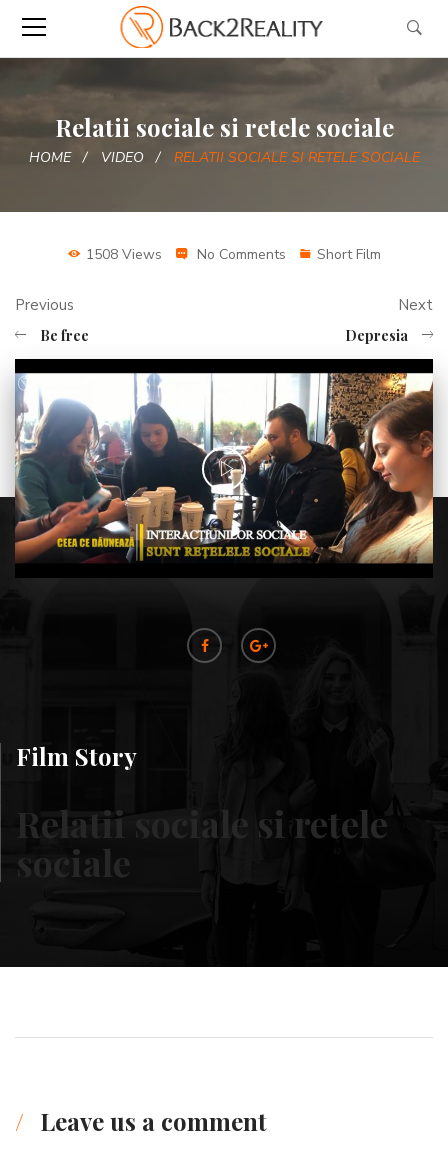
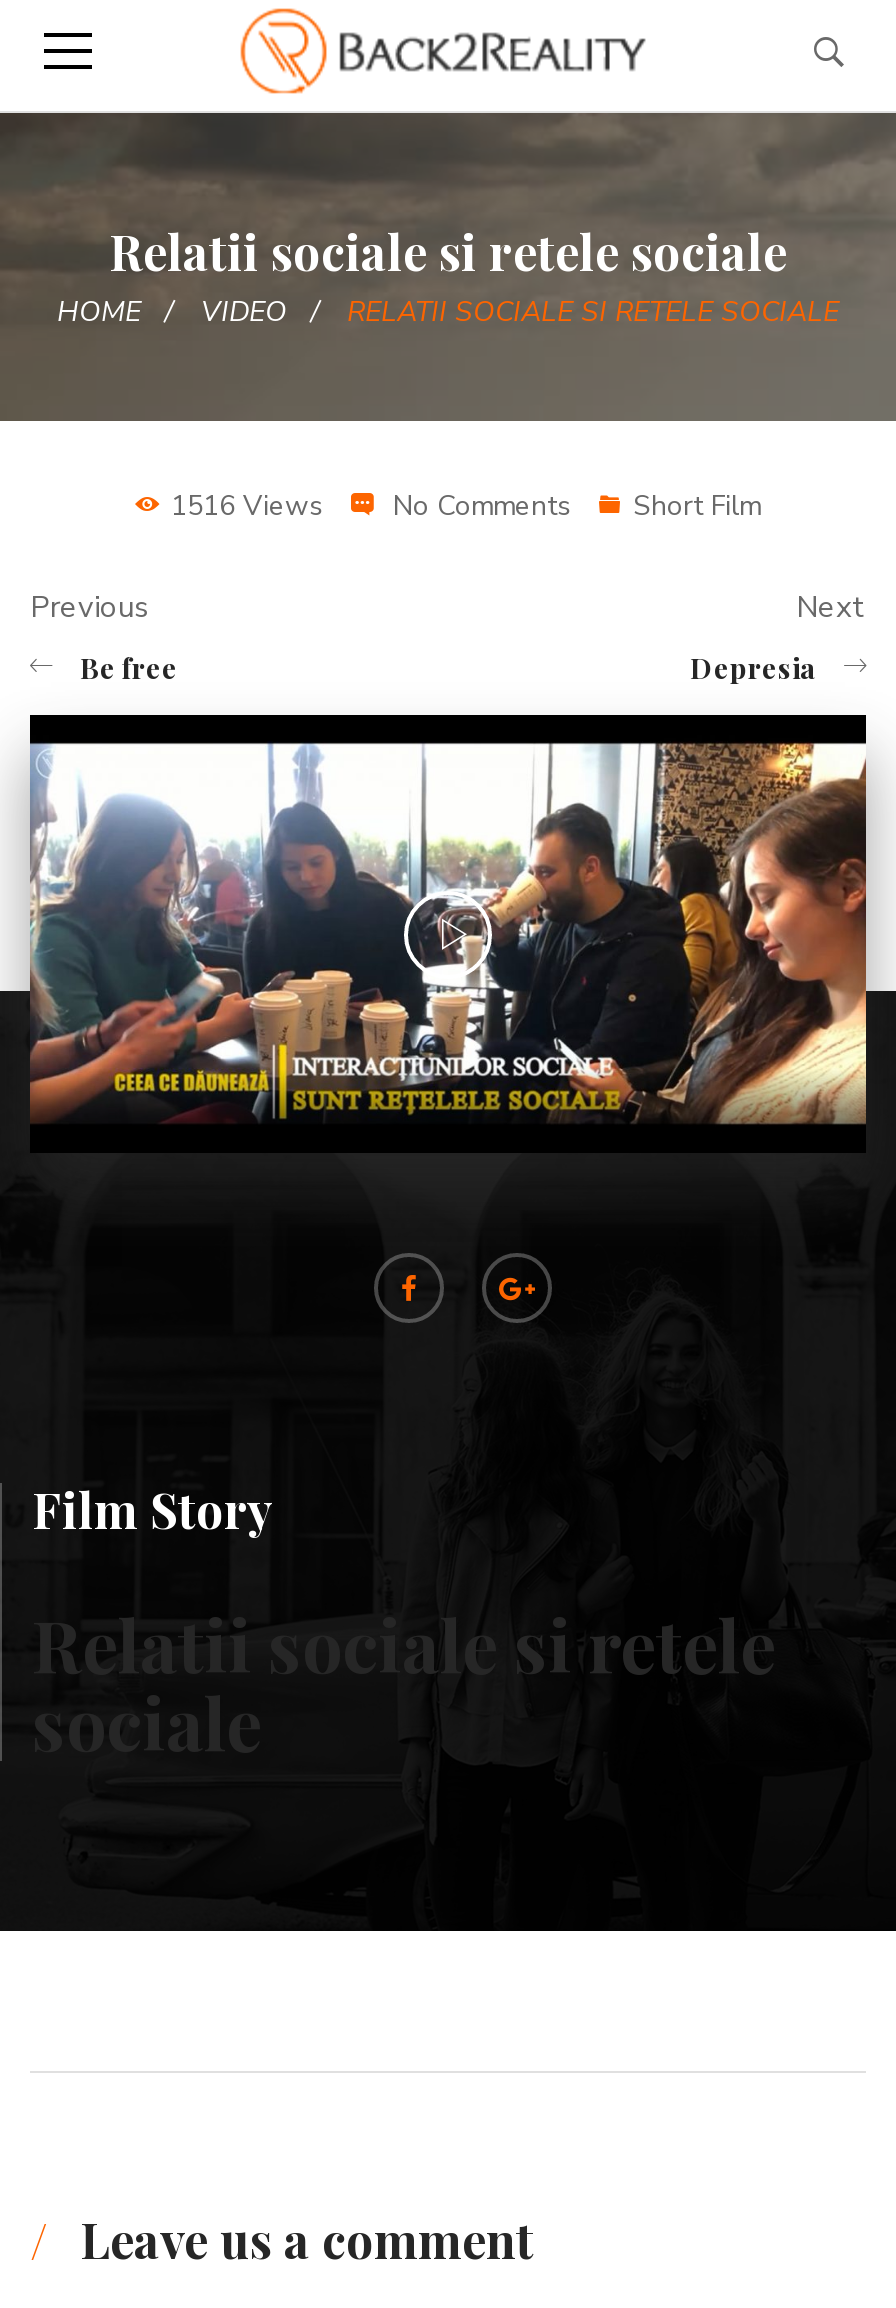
[85,245,380,264] 1508 Views No Comments Short Film -> [171,486,761,524] 1516 Views No Comments Short Film

